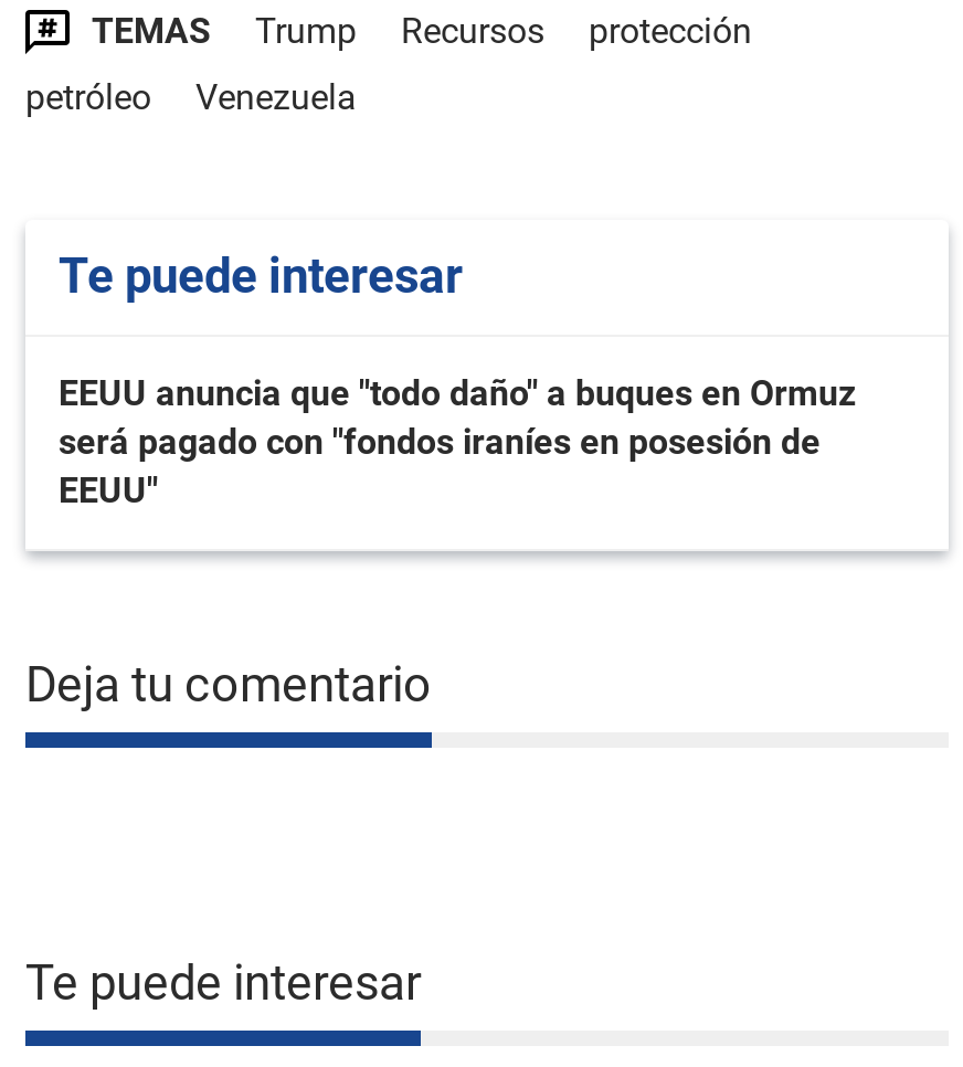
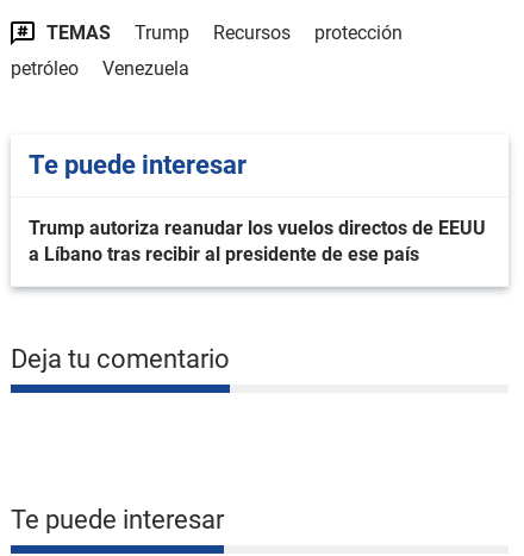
[59,372,856,511] EEUU anuncia que "todo daño" a buques en Ormuz | será pagado con "fondos iraníes en posesión de | EEUU" -> [29,217,486,265] Trump autoriza reanudar los vuelos directos de EEUU | a Líbano tras recibir al presidente de ese país

